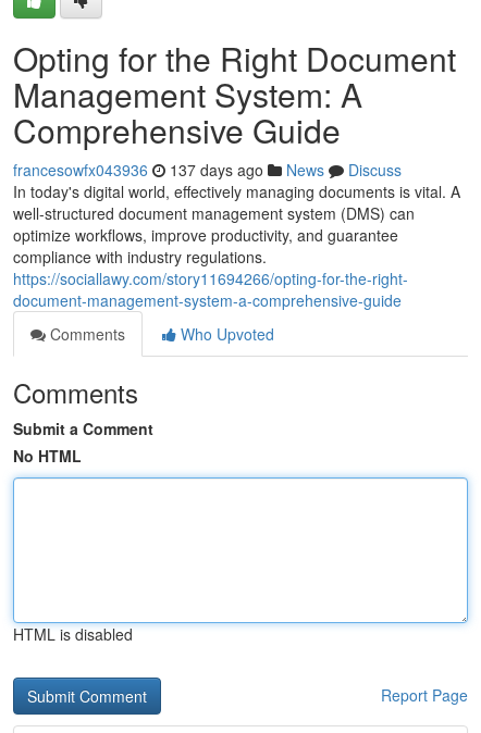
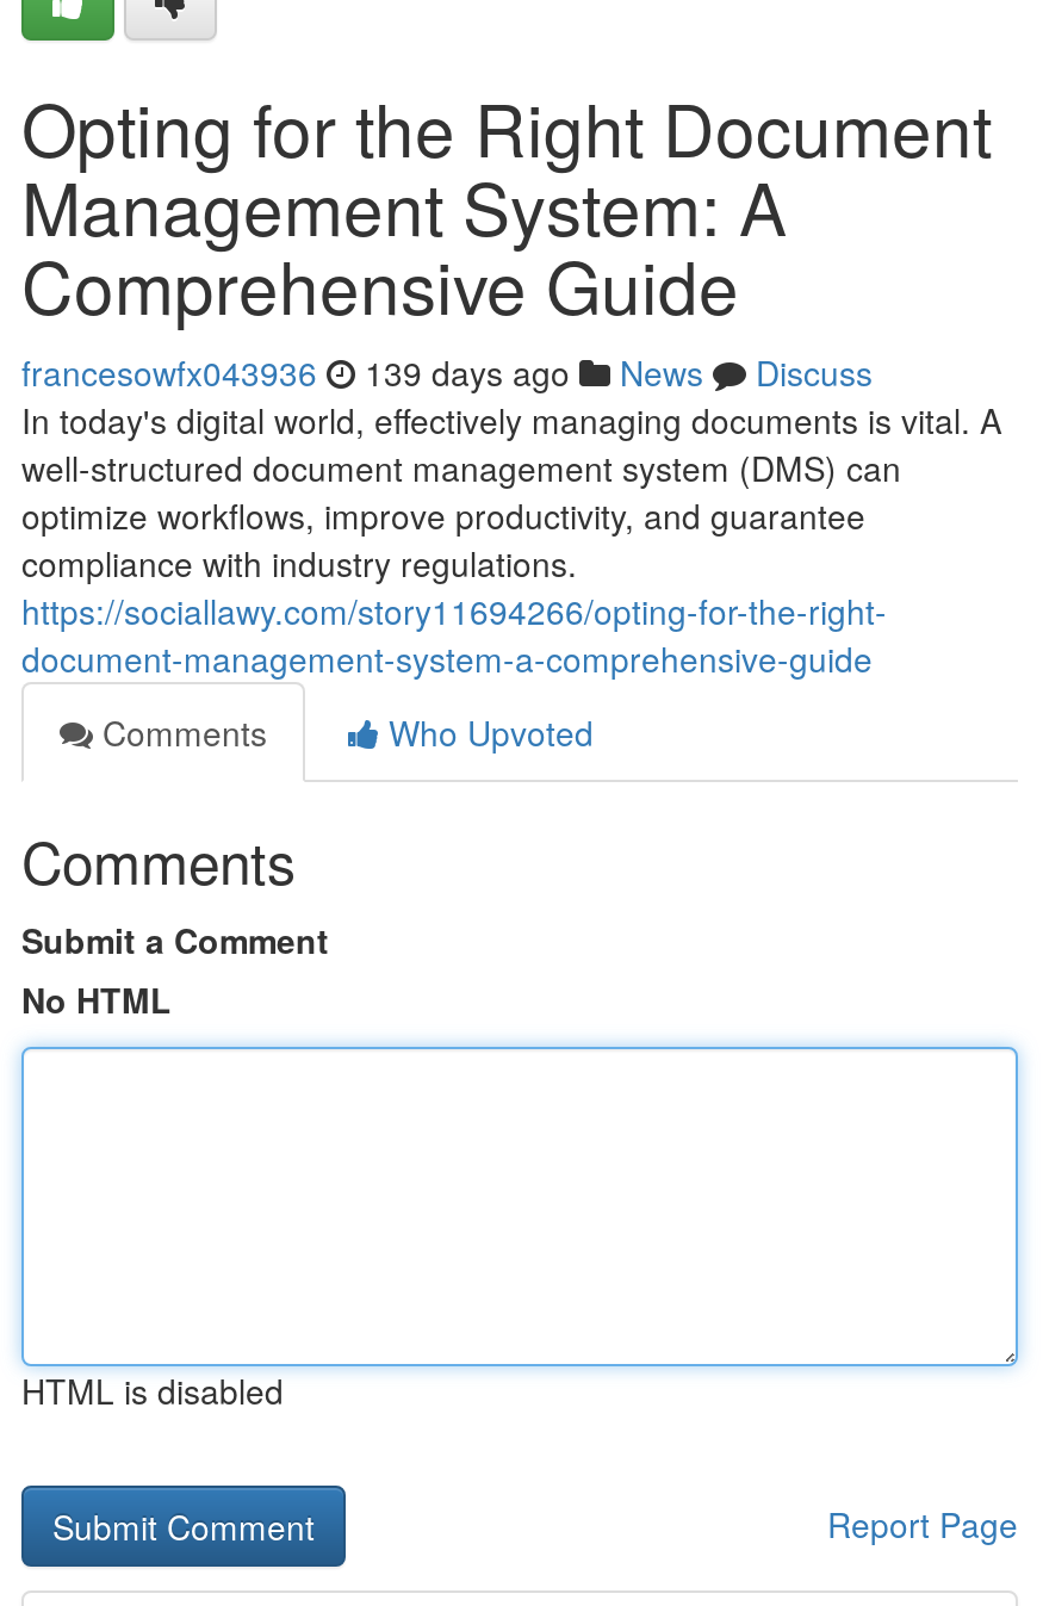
[13,159,402,181] francesowfx043936 137 days ago News Discuss -> [21,348,873,396] francesowfx043936 139 days ago News Discuss

